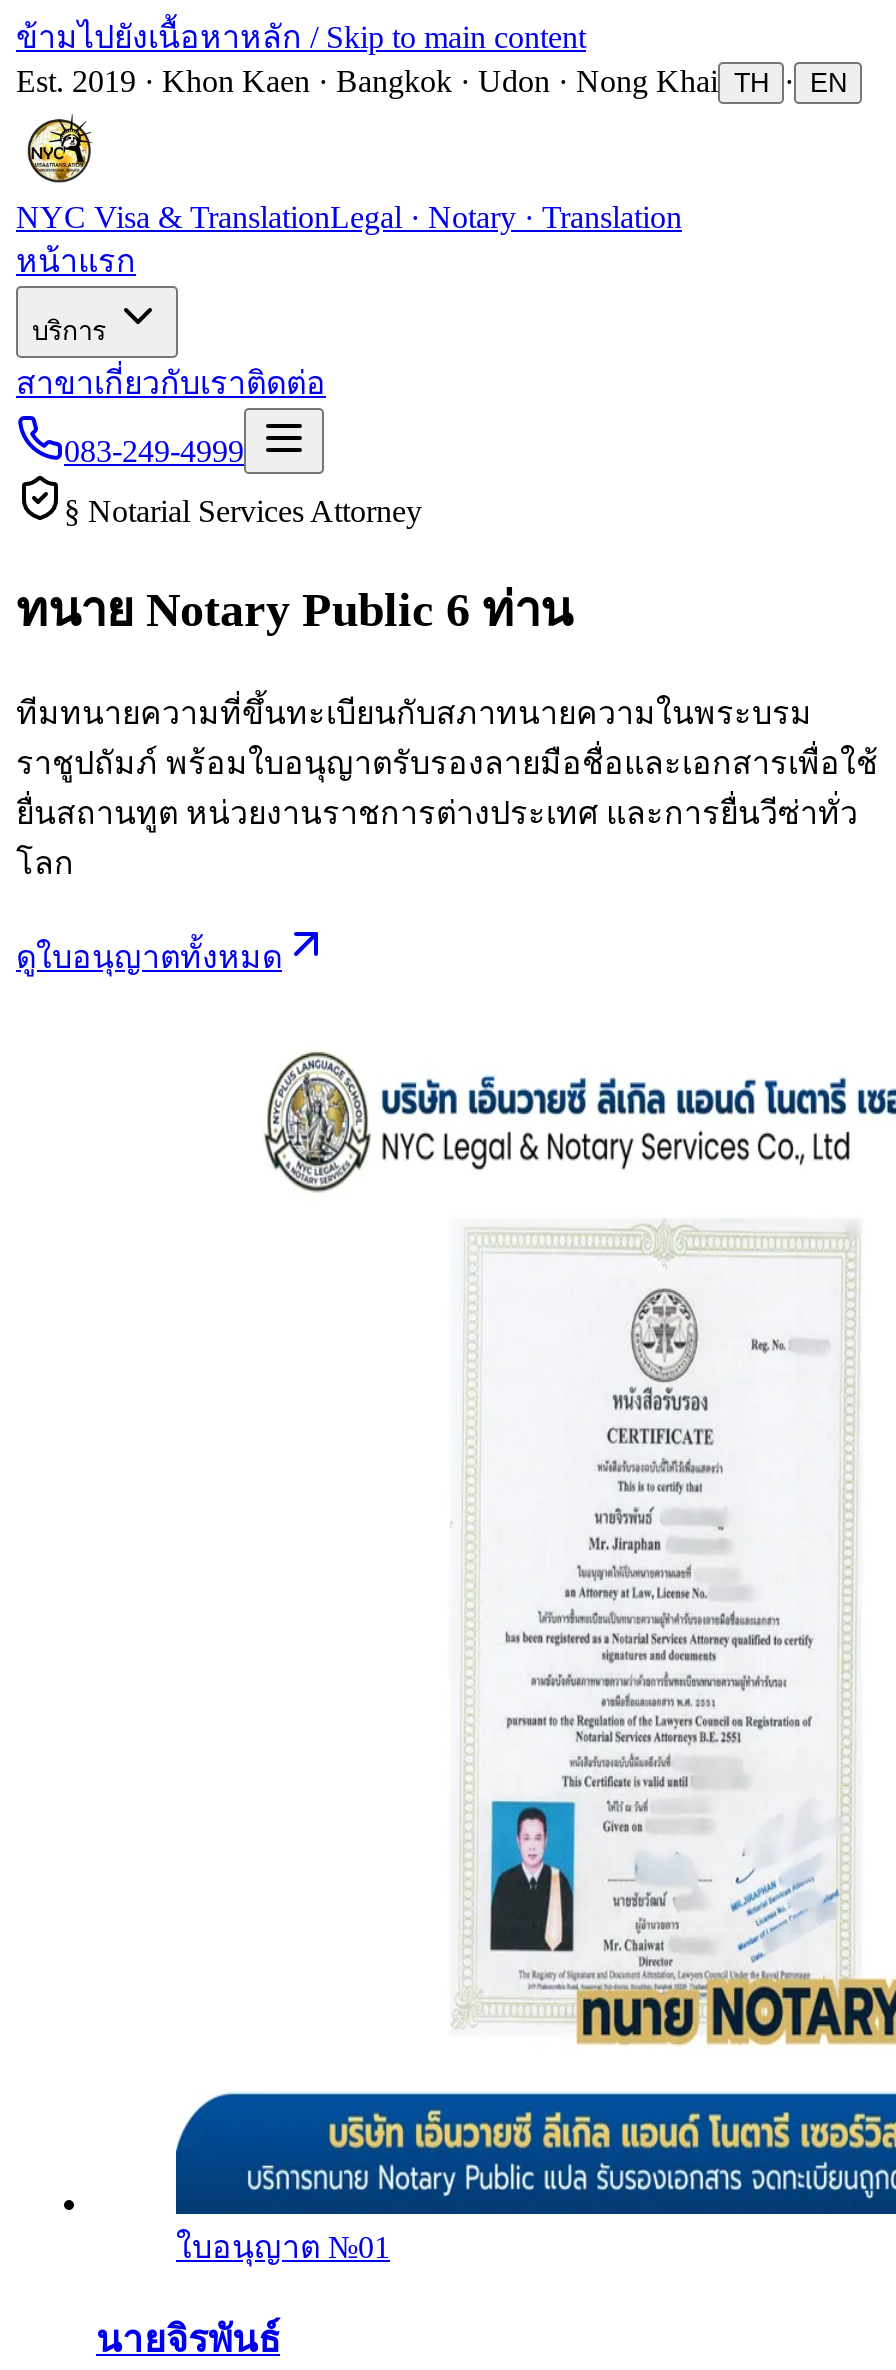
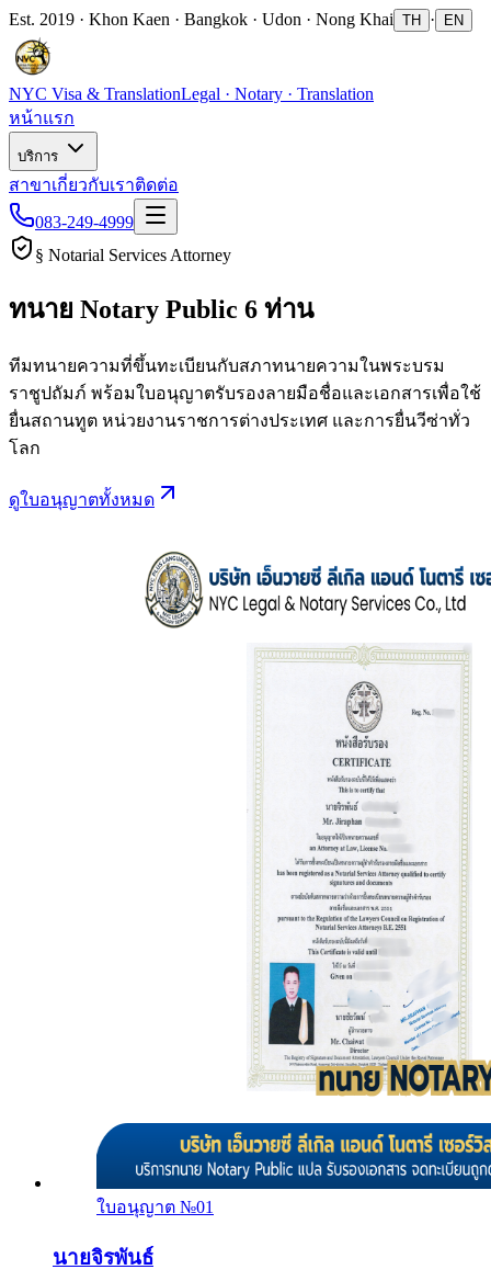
[16,20,586,54] ข้ามไปยังเนื้อหาหลัก / Skip to main content -> none

